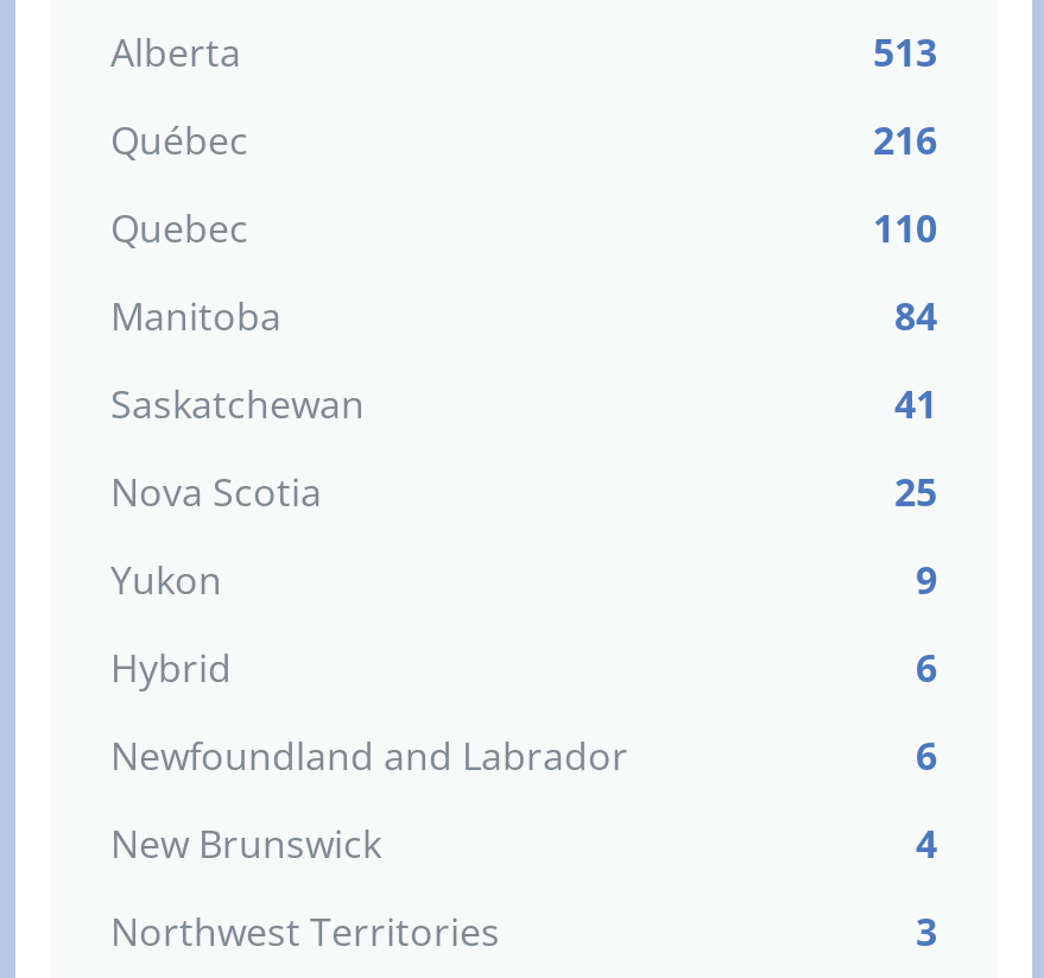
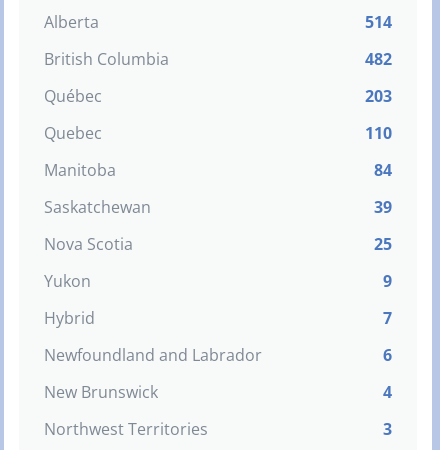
[873,26,937,78] 513 -> [44,11,392,70] 514 | British Columbia | 482
[873,114,937,166] 216 -> [365,85,392,107] 203
[894,378,937,430] 41 -> [374,196,392,218] 39
[916,642,937,694] 6 -> [383,307,392,329] 7

